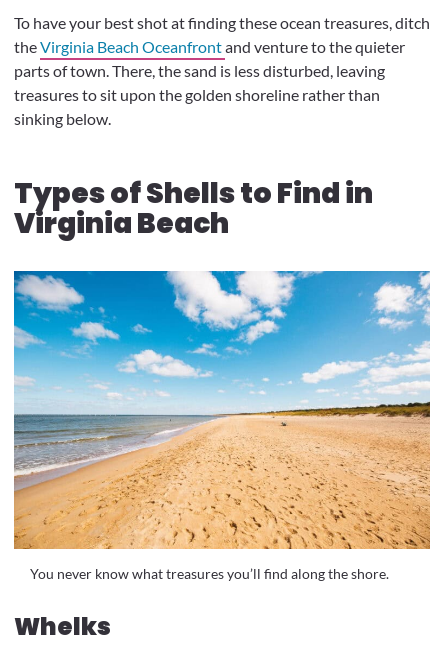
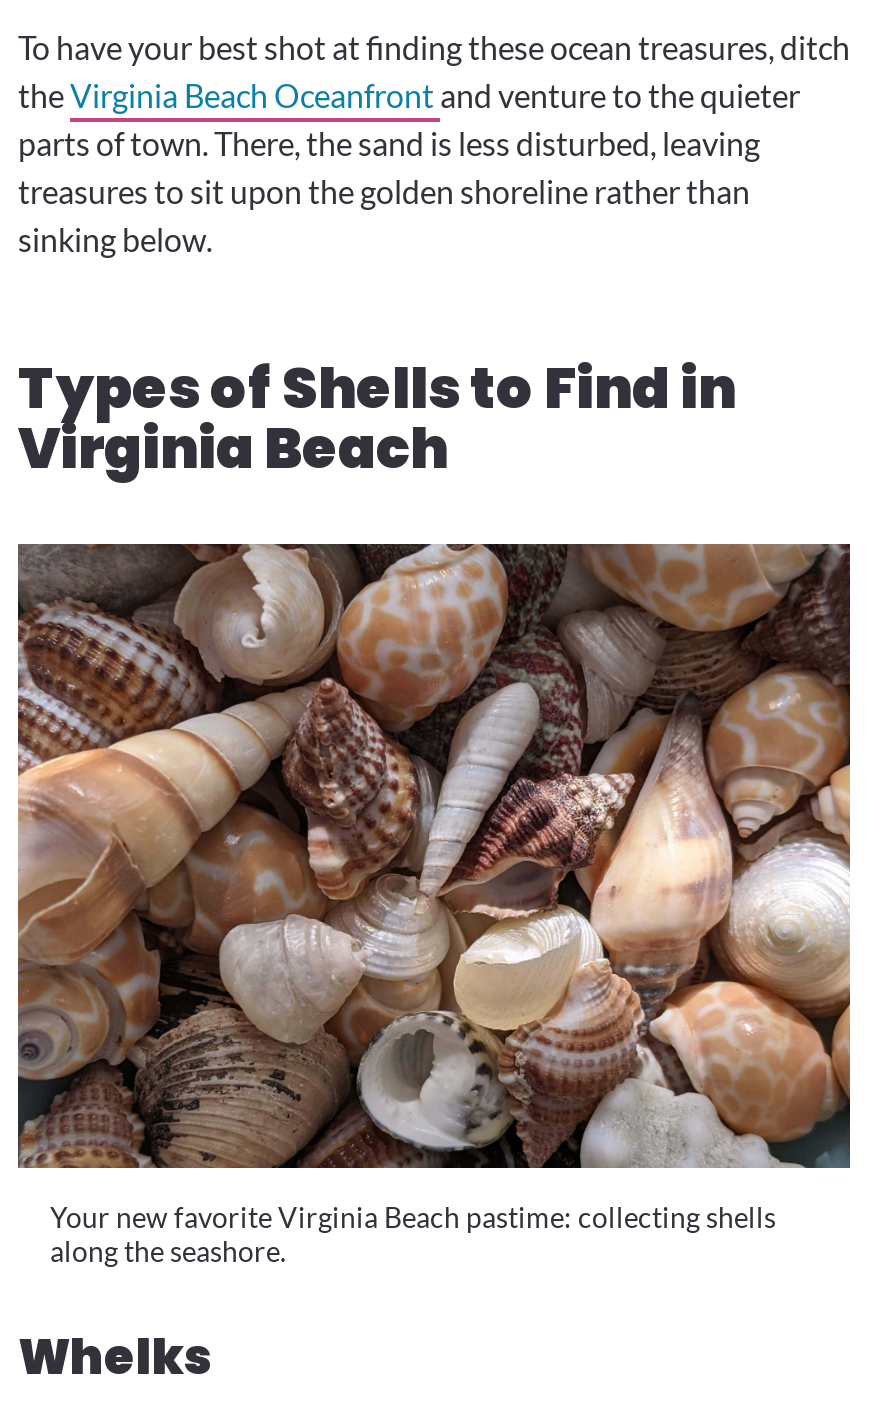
[13,270,430,582] [image] | You never know what treasures you’ll find along the shore. -> [16,542,852,1269] [image] | Your new favorite Virginia Beach pastime: collecting shells | along the seashore.

